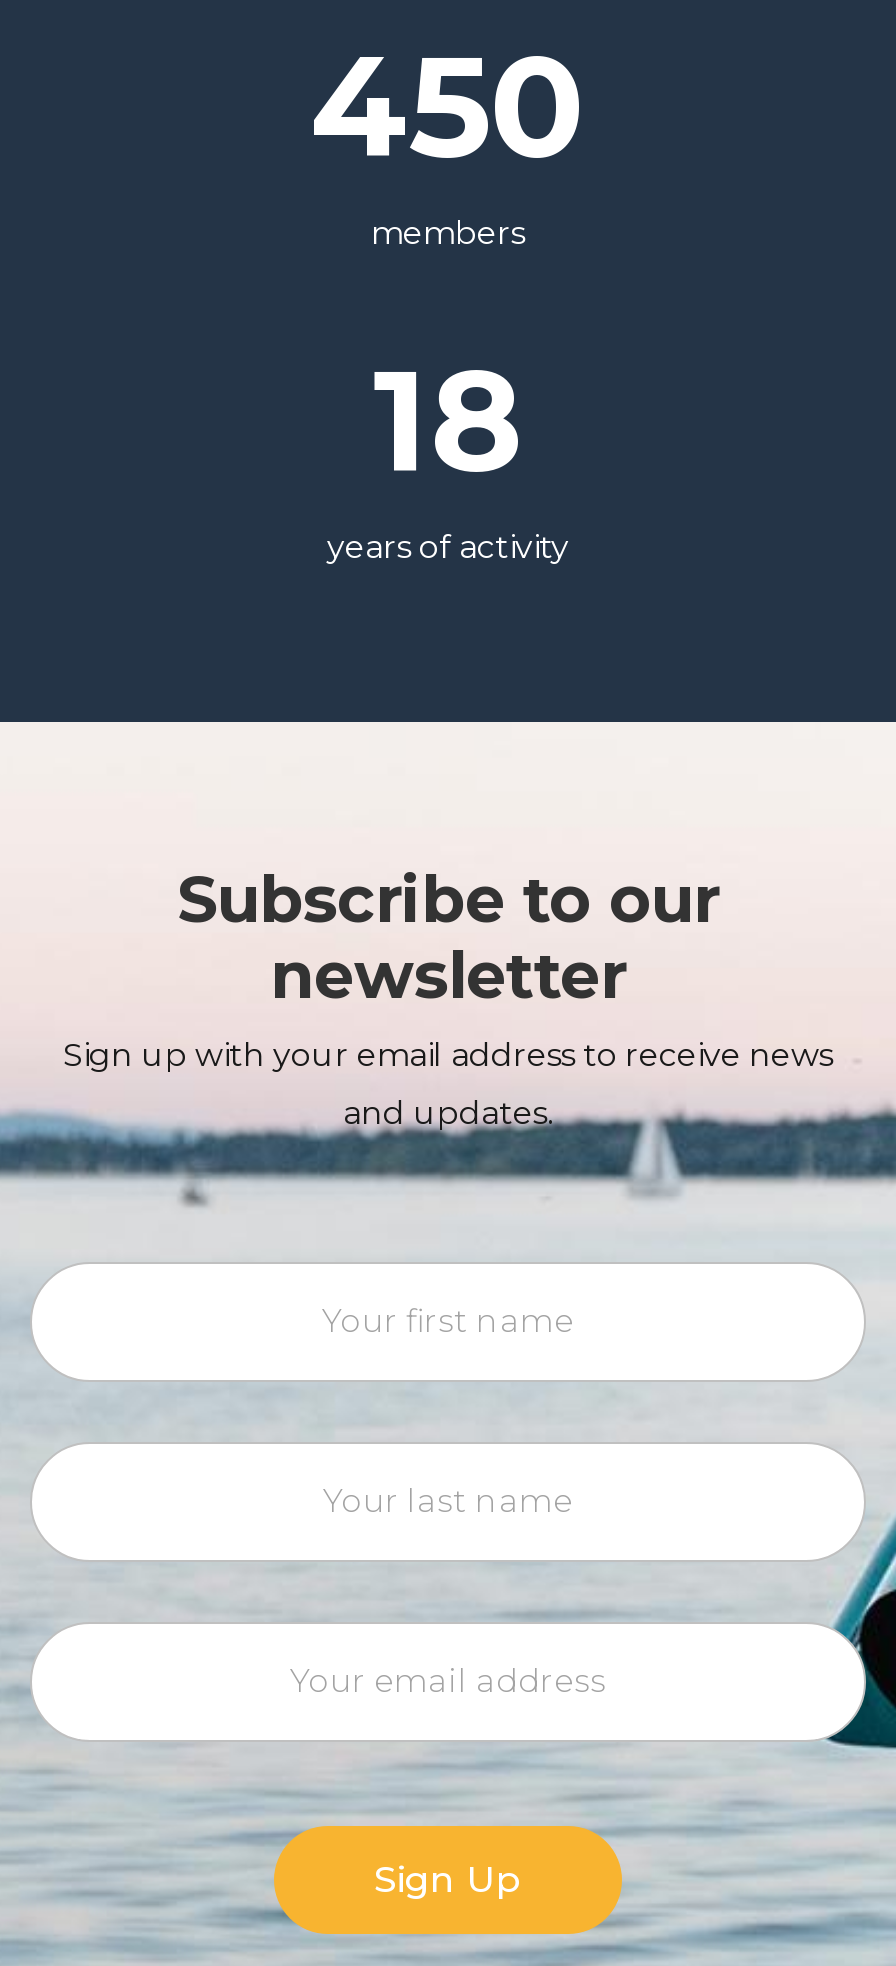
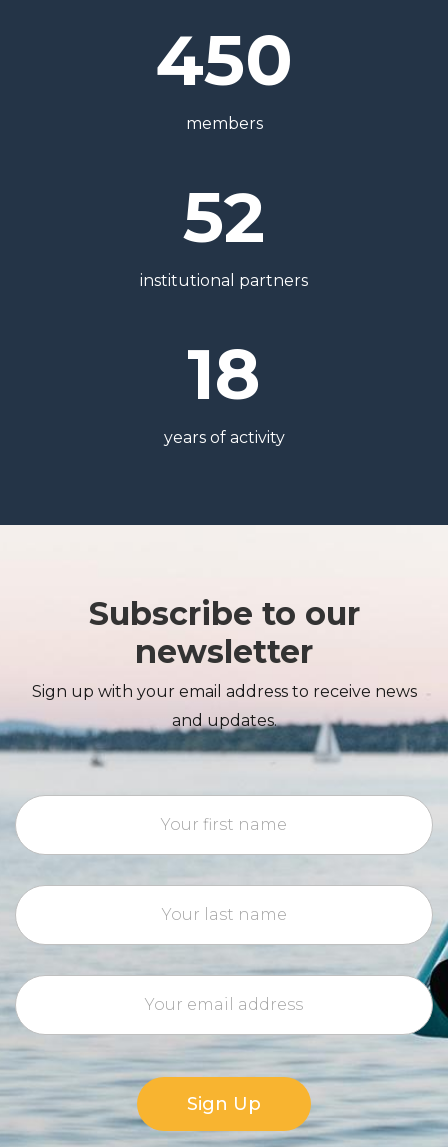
none -> [140,173,308,289] 52 | institutional partners

